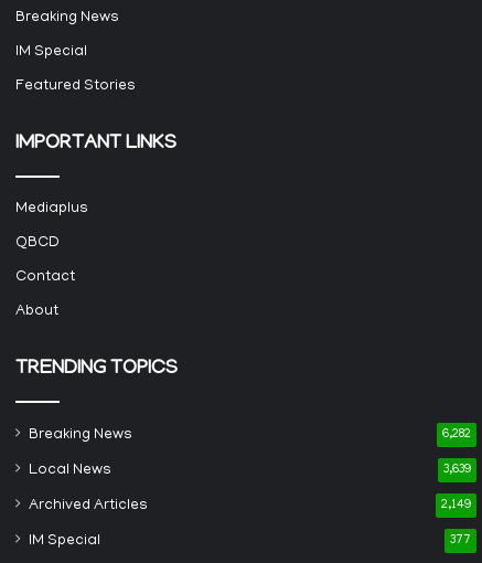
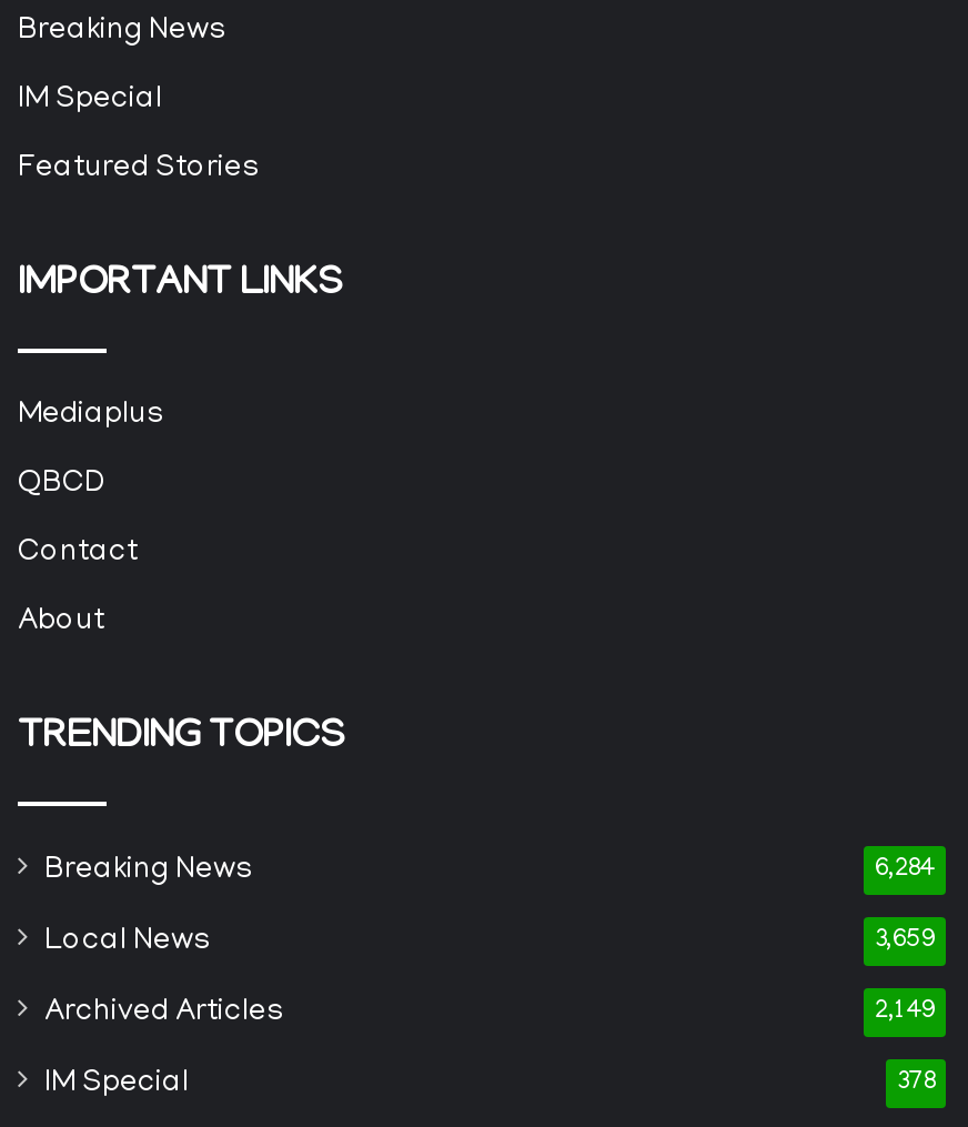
[442,428,471,442] 6,282 -> [875,857,935,884] 6,284
[443,464,471,477] 3,639 -> [875,928,935,955] 3,659
[450,534,471,548] 377 -> [897,1071,935,1097] 378

